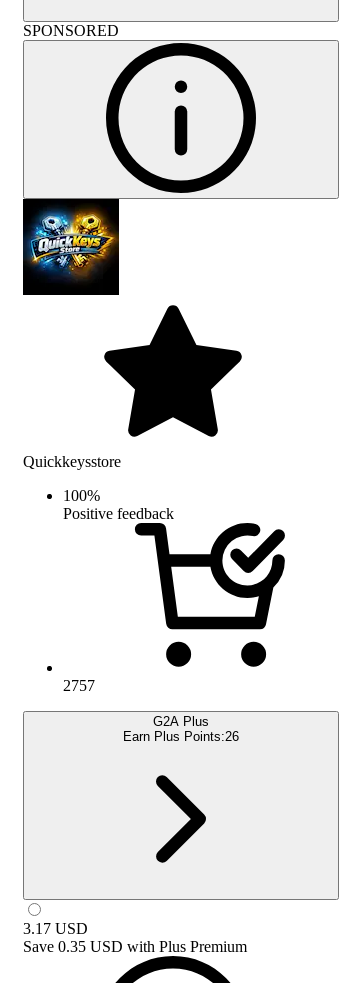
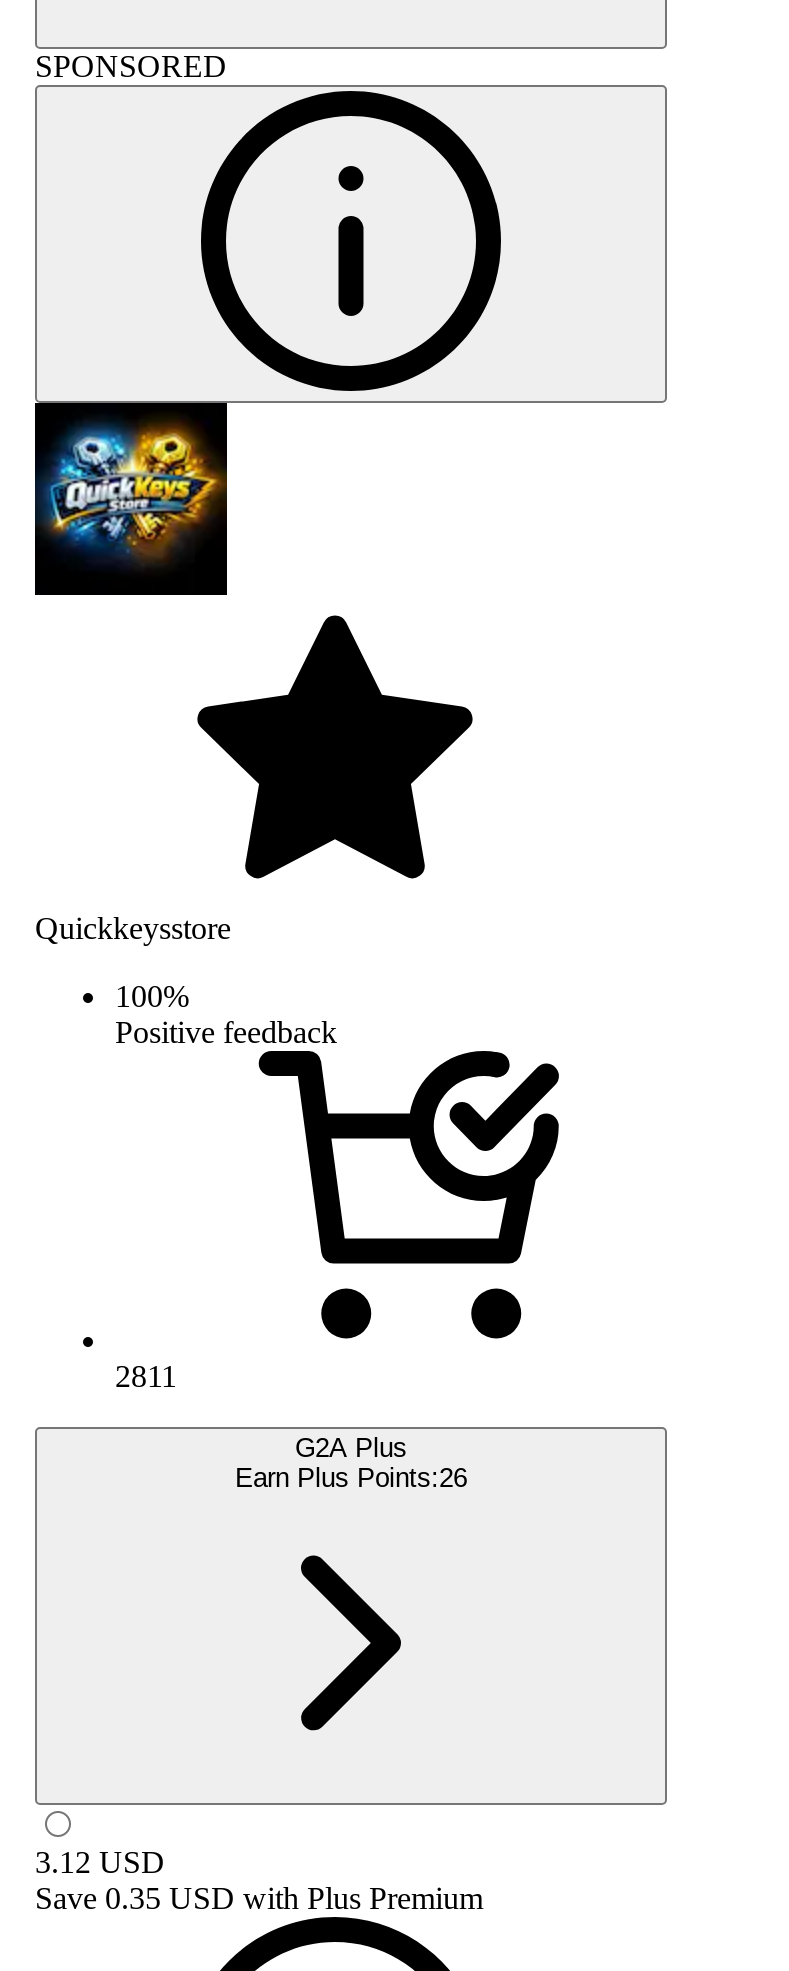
[63,677,95,694] 2757 -> [115,1359,177,1393] 2811
[23,920,88,937] 3.17 USD -> [35,1845,165,1879] 3.12 USD

